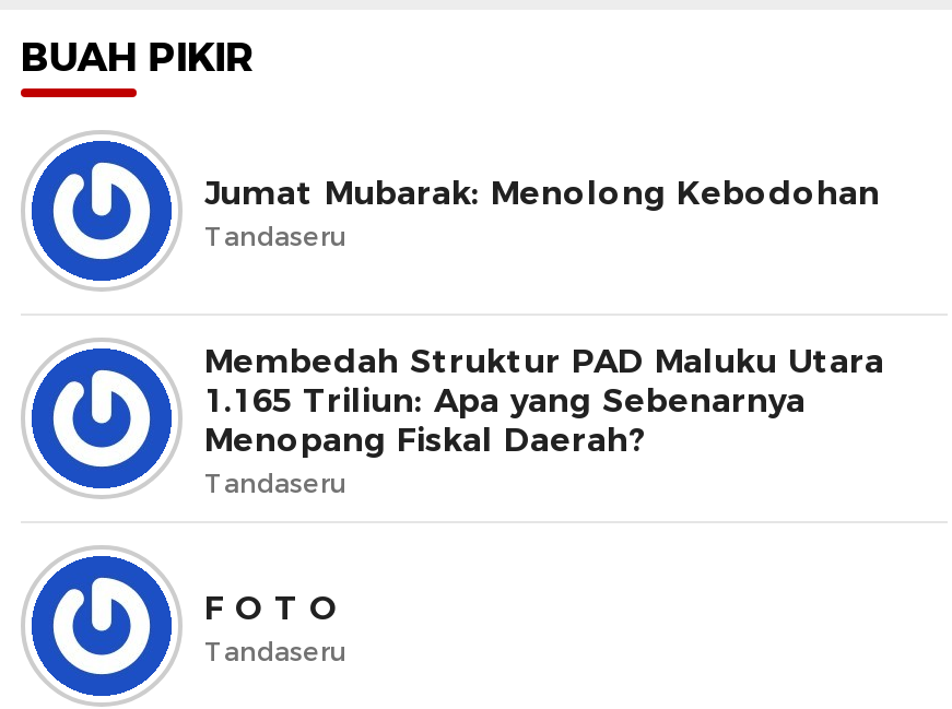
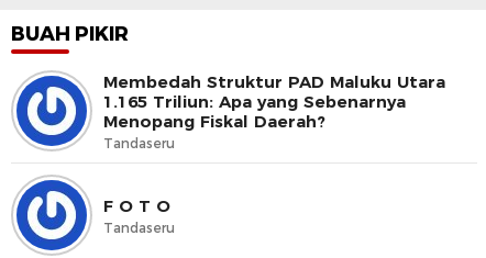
[204,171,880,251] Jumat Mubarak: Menolong Kebodohan | Tandaseru -> none

